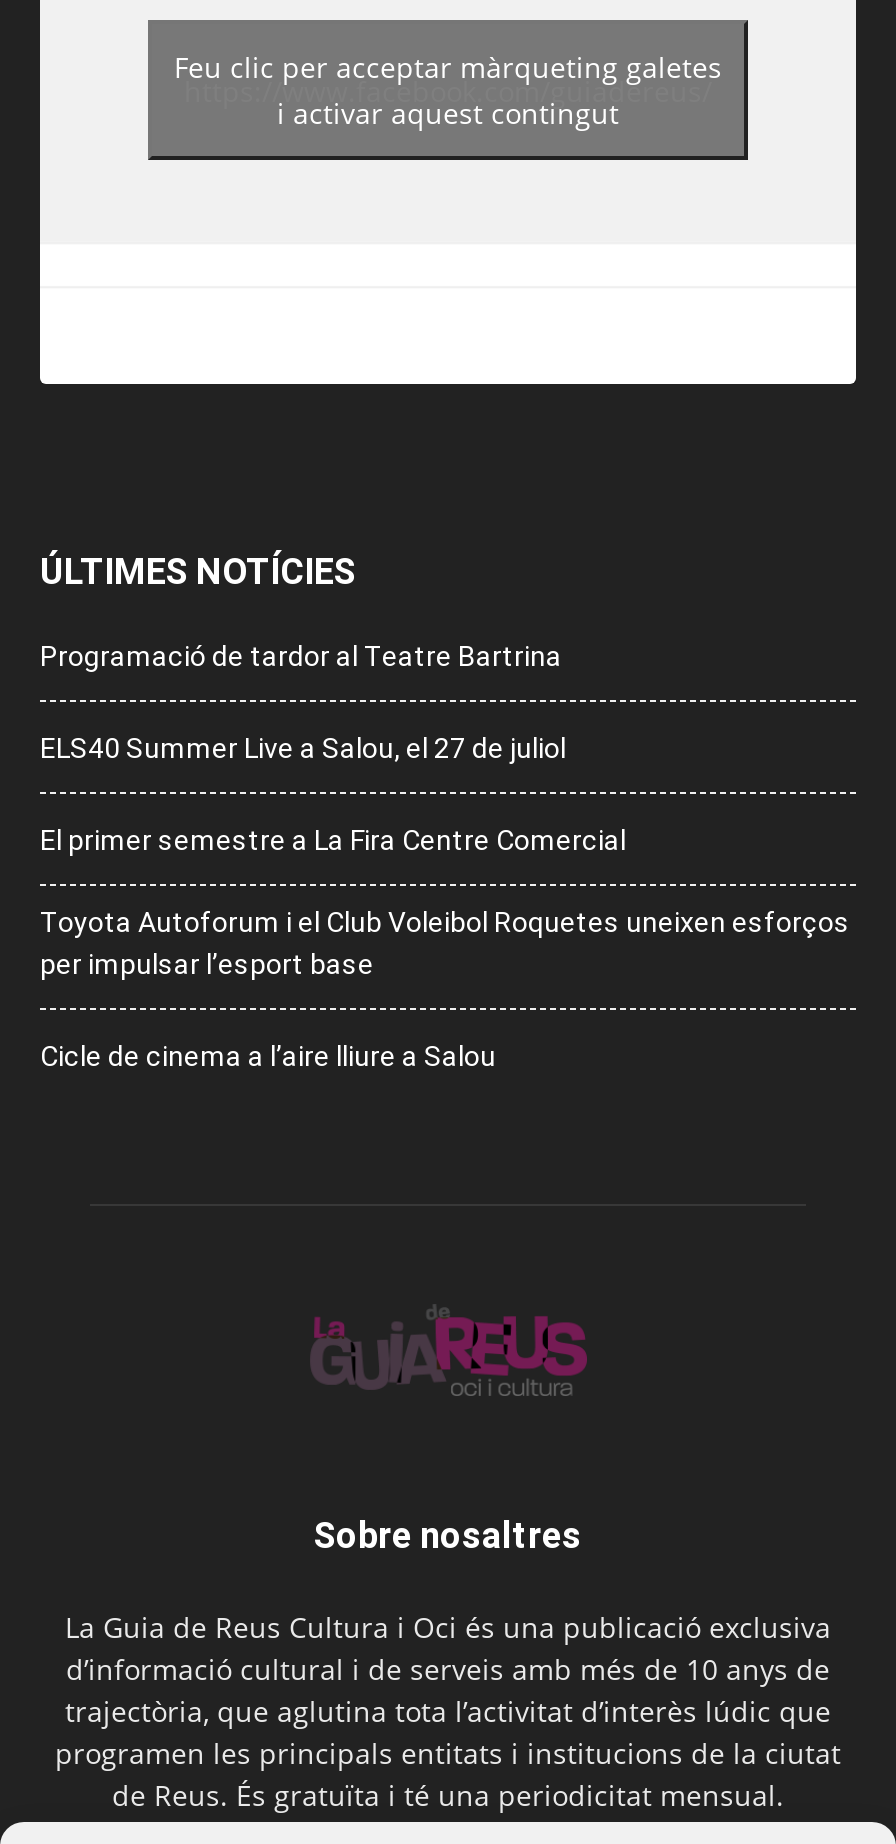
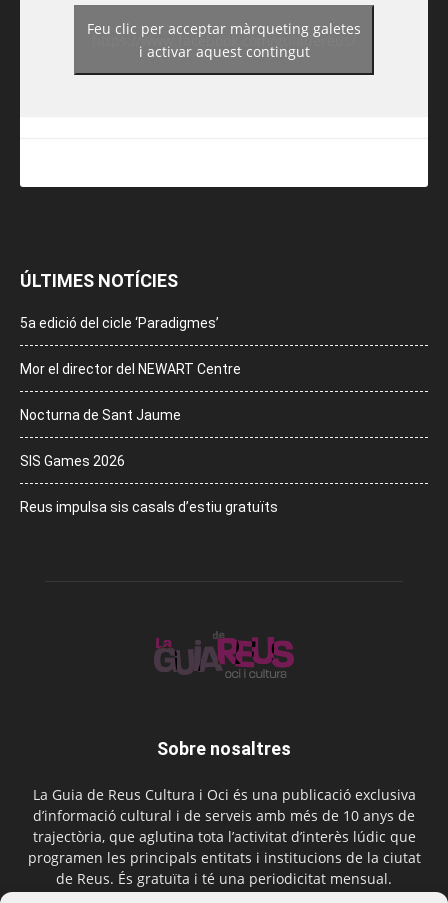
[40,639,562,671] Programació de tardor al Teatre Bartrina -> [20,315,219,331] 5a edició del cicle ‘Paradigmes’
[40,731,566,763] ELS40 Summer Live a Salou, el 27 de juliol -> [20,361,241,377] Mor el director del NEWART Centre
[40,823,626,855] El primer semestre a La Fira Centre Comercial -> [20,407,181,423] Nocturna de Sant Jaume
[40,905,850,979] Toyota Autoforum i el Club Voleibol Roquetes uneixen esforços | per impulsar l’esport base -> [20,453,125,469] SIS Games 2026
[40,1039,496,1071] Cicle de cinema a l’aire lliure a Salou -> [20,499,278,515] Reus impulsa sis casals d’estiu gratuïts

